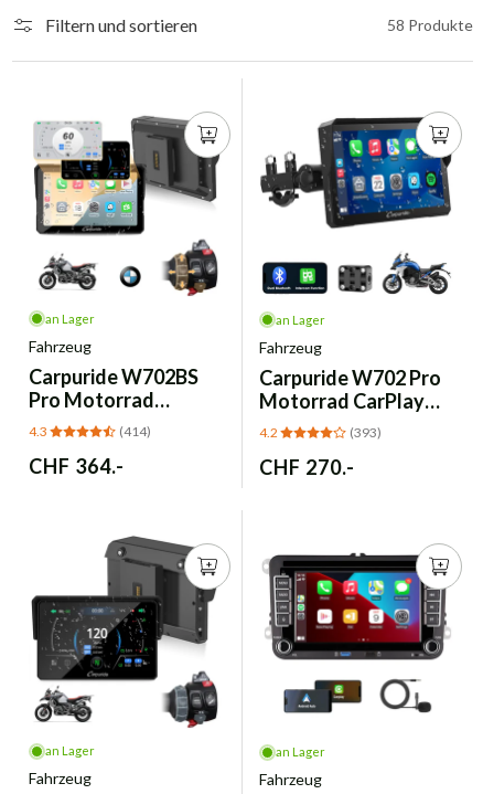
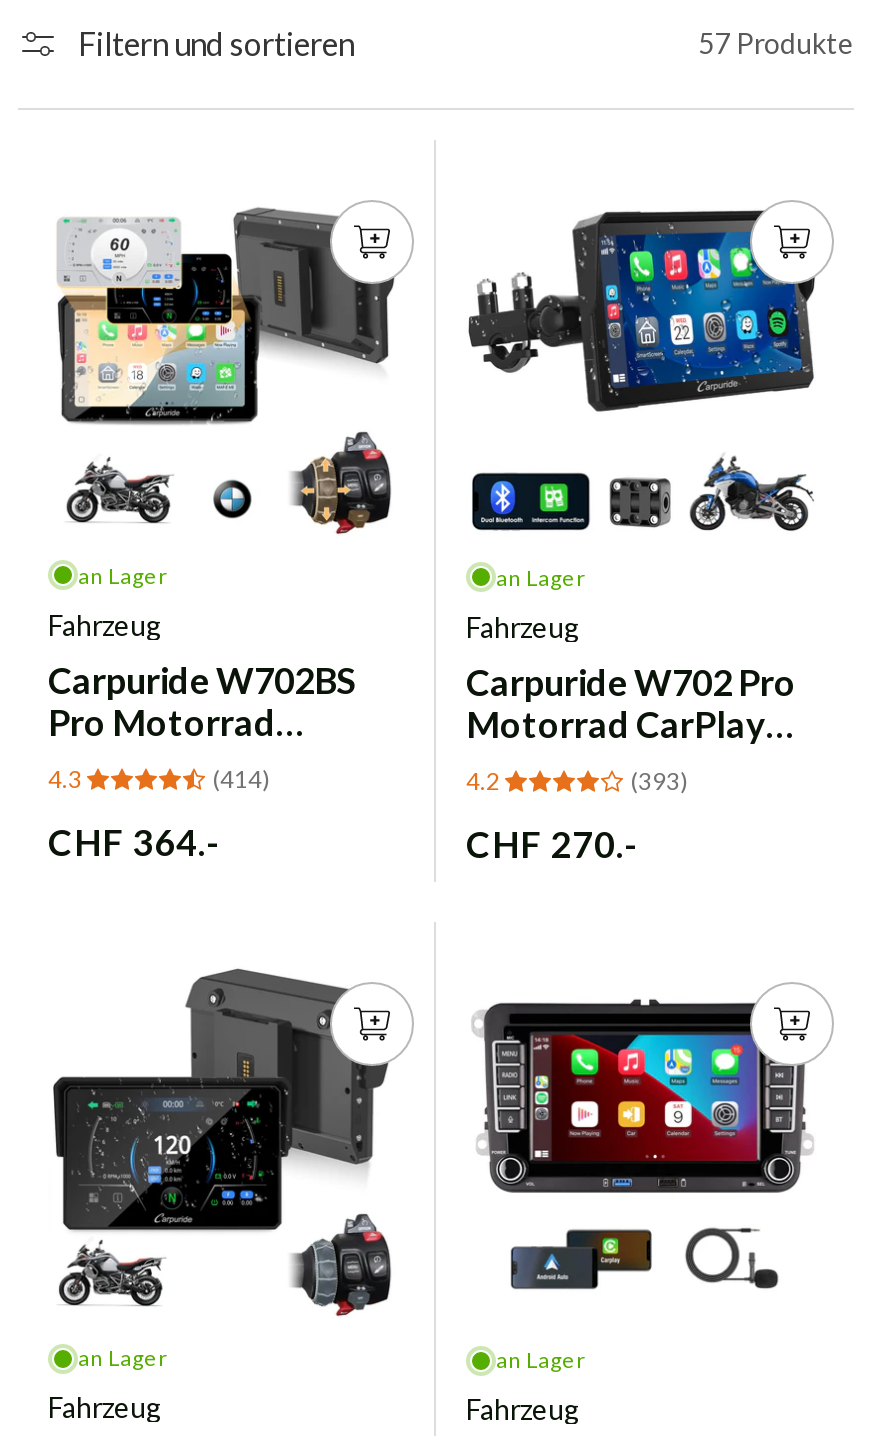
[387,16,473,34] 58 Produkte -> [698,26,854,60] 57 Produkte

